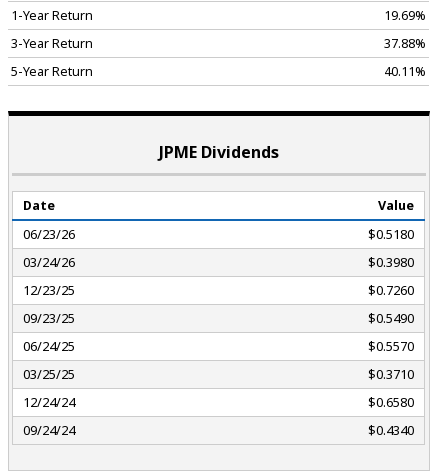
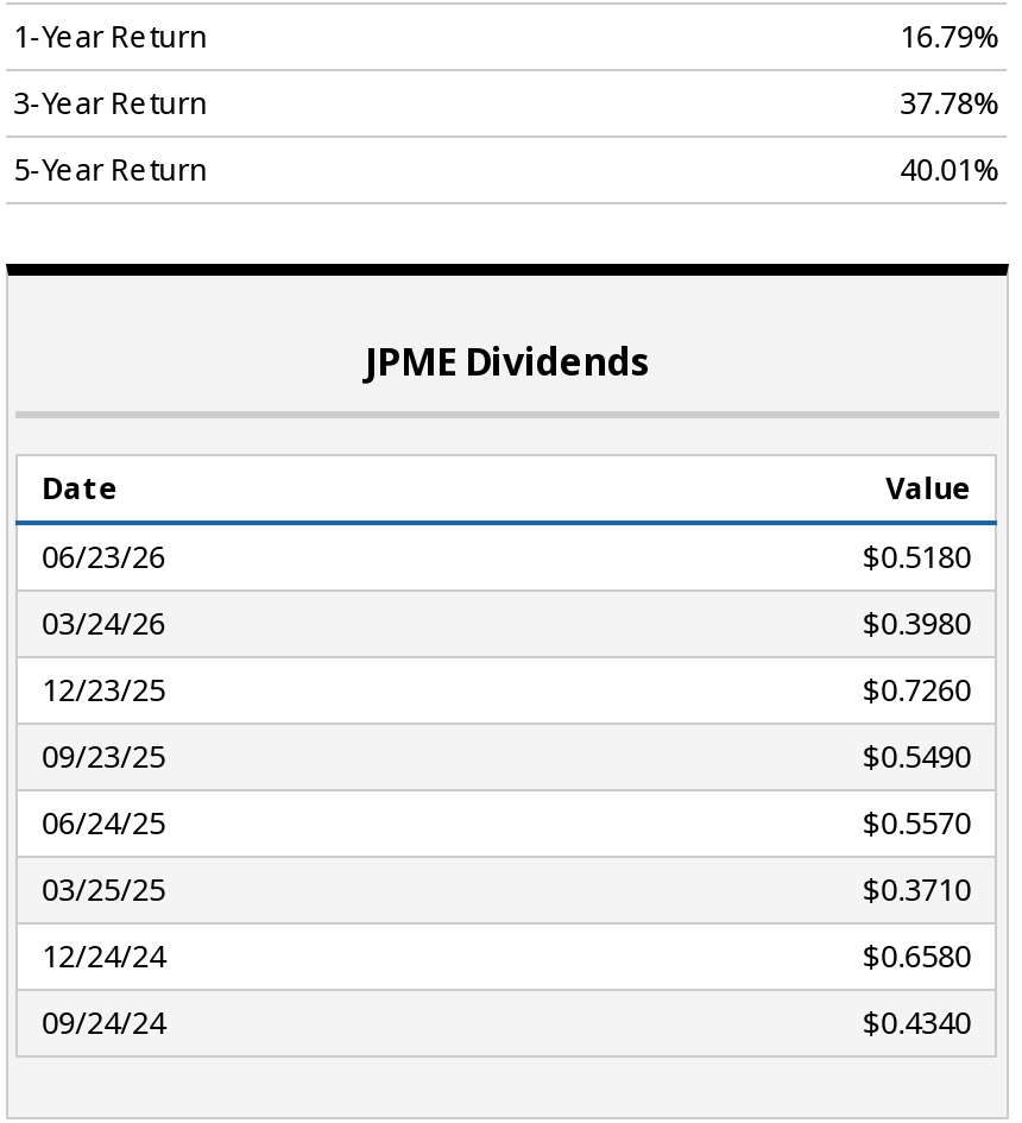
[384,7,426,24] 19.69% -> [900,17,1000,57] 16.79%
[384,35,426,52] 37.88% -> [900,83,1000,124] 37.78%
[384,63,426,80] 40.11% -> [900,150,1000,190] 40.01%

